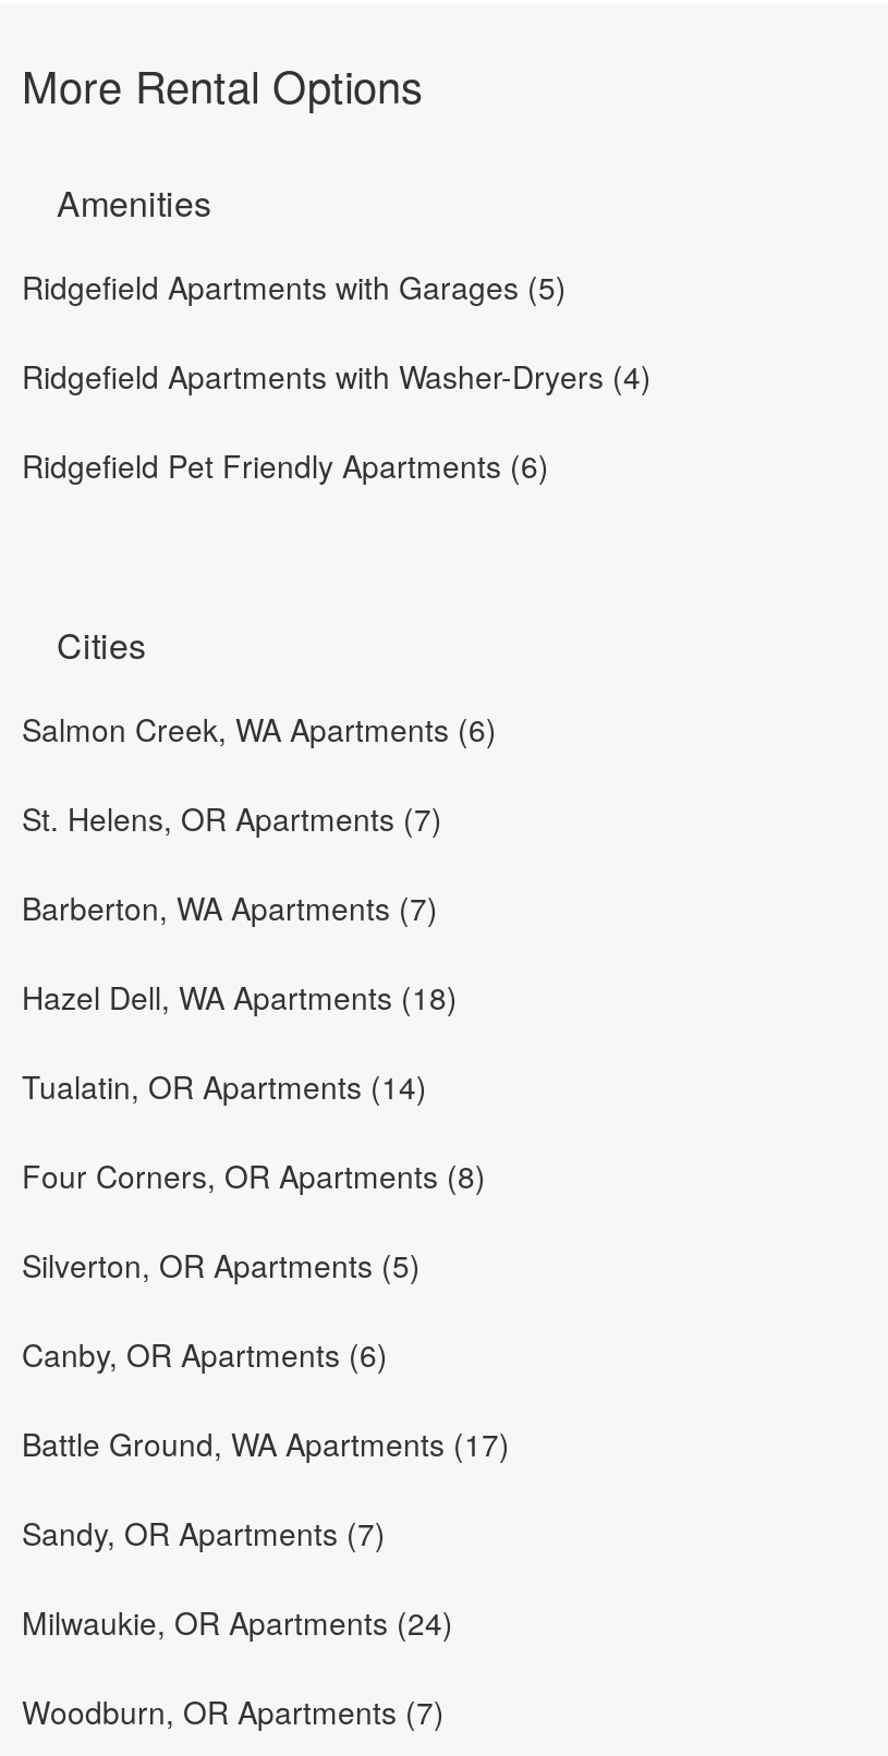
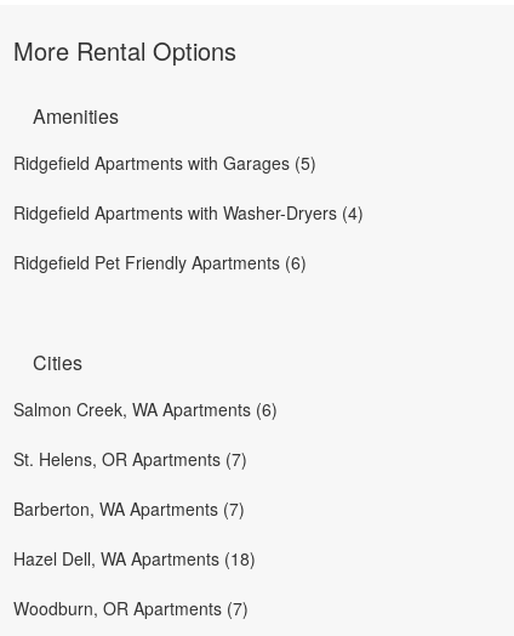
[22,1065,510,1644] Tualatin, OR Apartments (14) | Four Corners, OR Apartments (8) | Silverton, OR Apartments (5) | Canby, OR Apartments (6) | Battle Ground, WA Apartments (17) | Sandy, OR Apartments (7) | Milwaukie, OR Apartments (24) -> none

